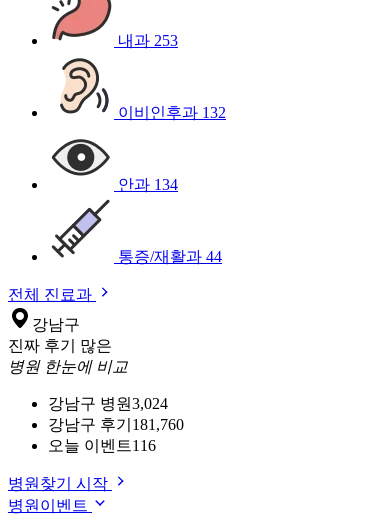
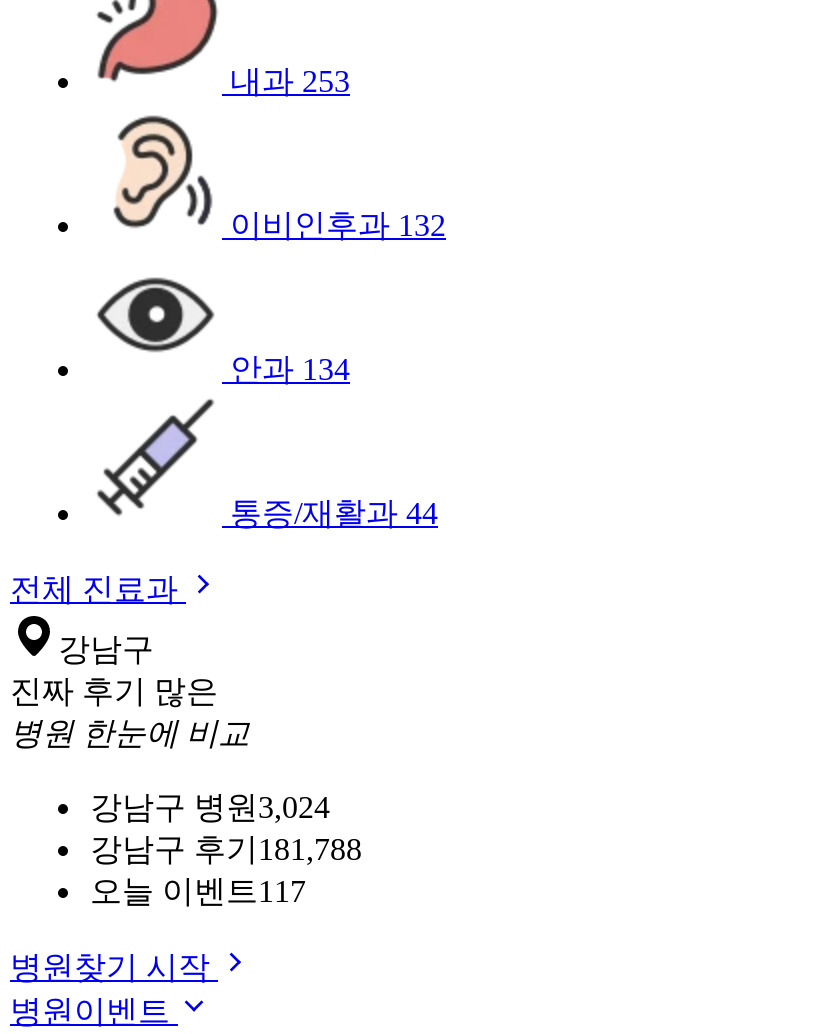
[48,416,184,433] 강남구 후기 181,760 -> [90,832,362,866] 강남구 후기 181,788
[48,437,156,454] 오늘 이벤트 116 -> [90,874,306,908] 오늘 이벤트 117

